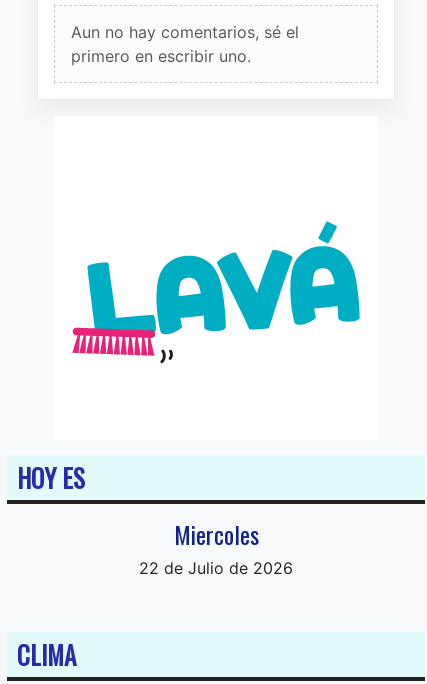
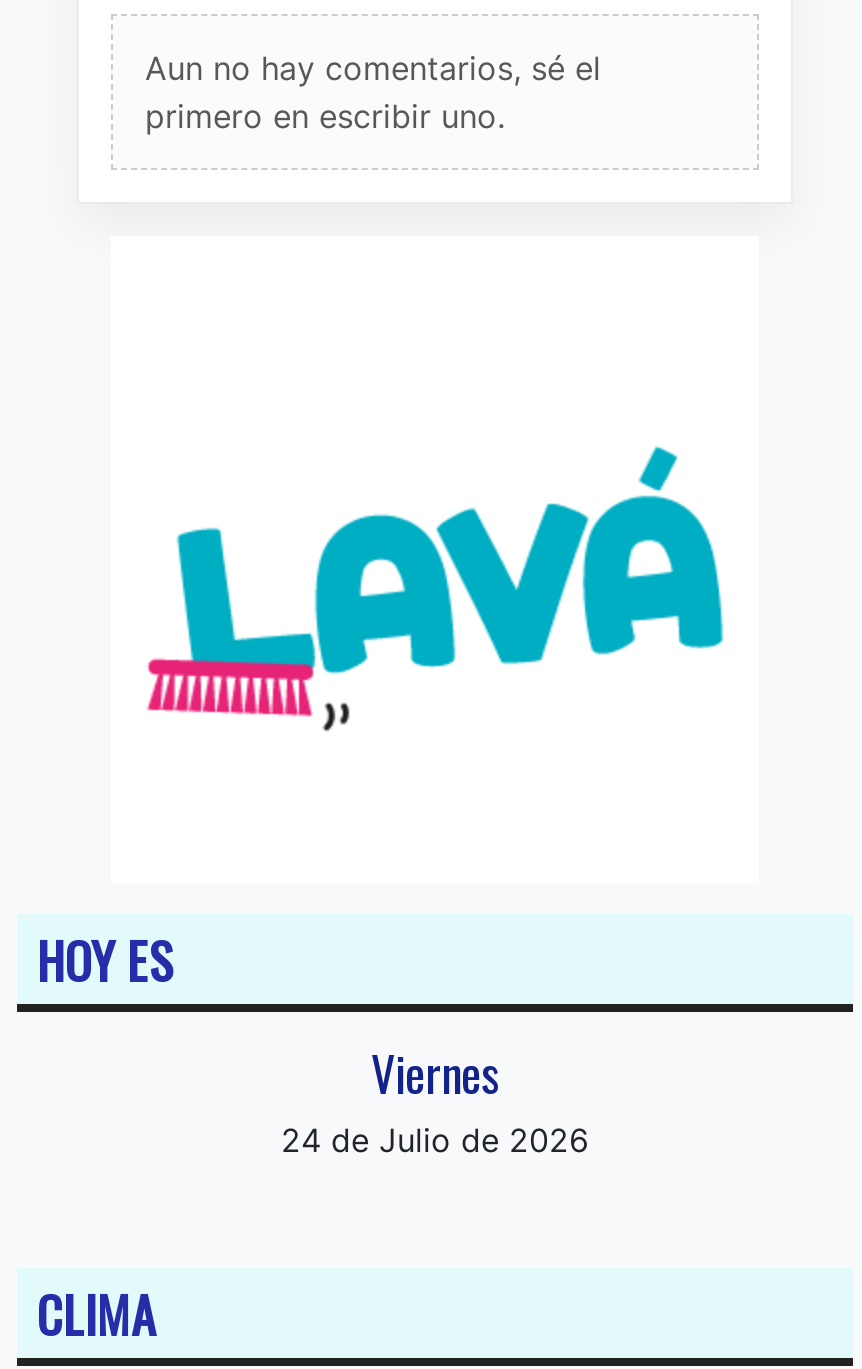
[139,516,293,578] Miercoles | 22 de Julio de 2026 -> [281,1036,589,1160] Viernes | 24 de Julio de 2026

